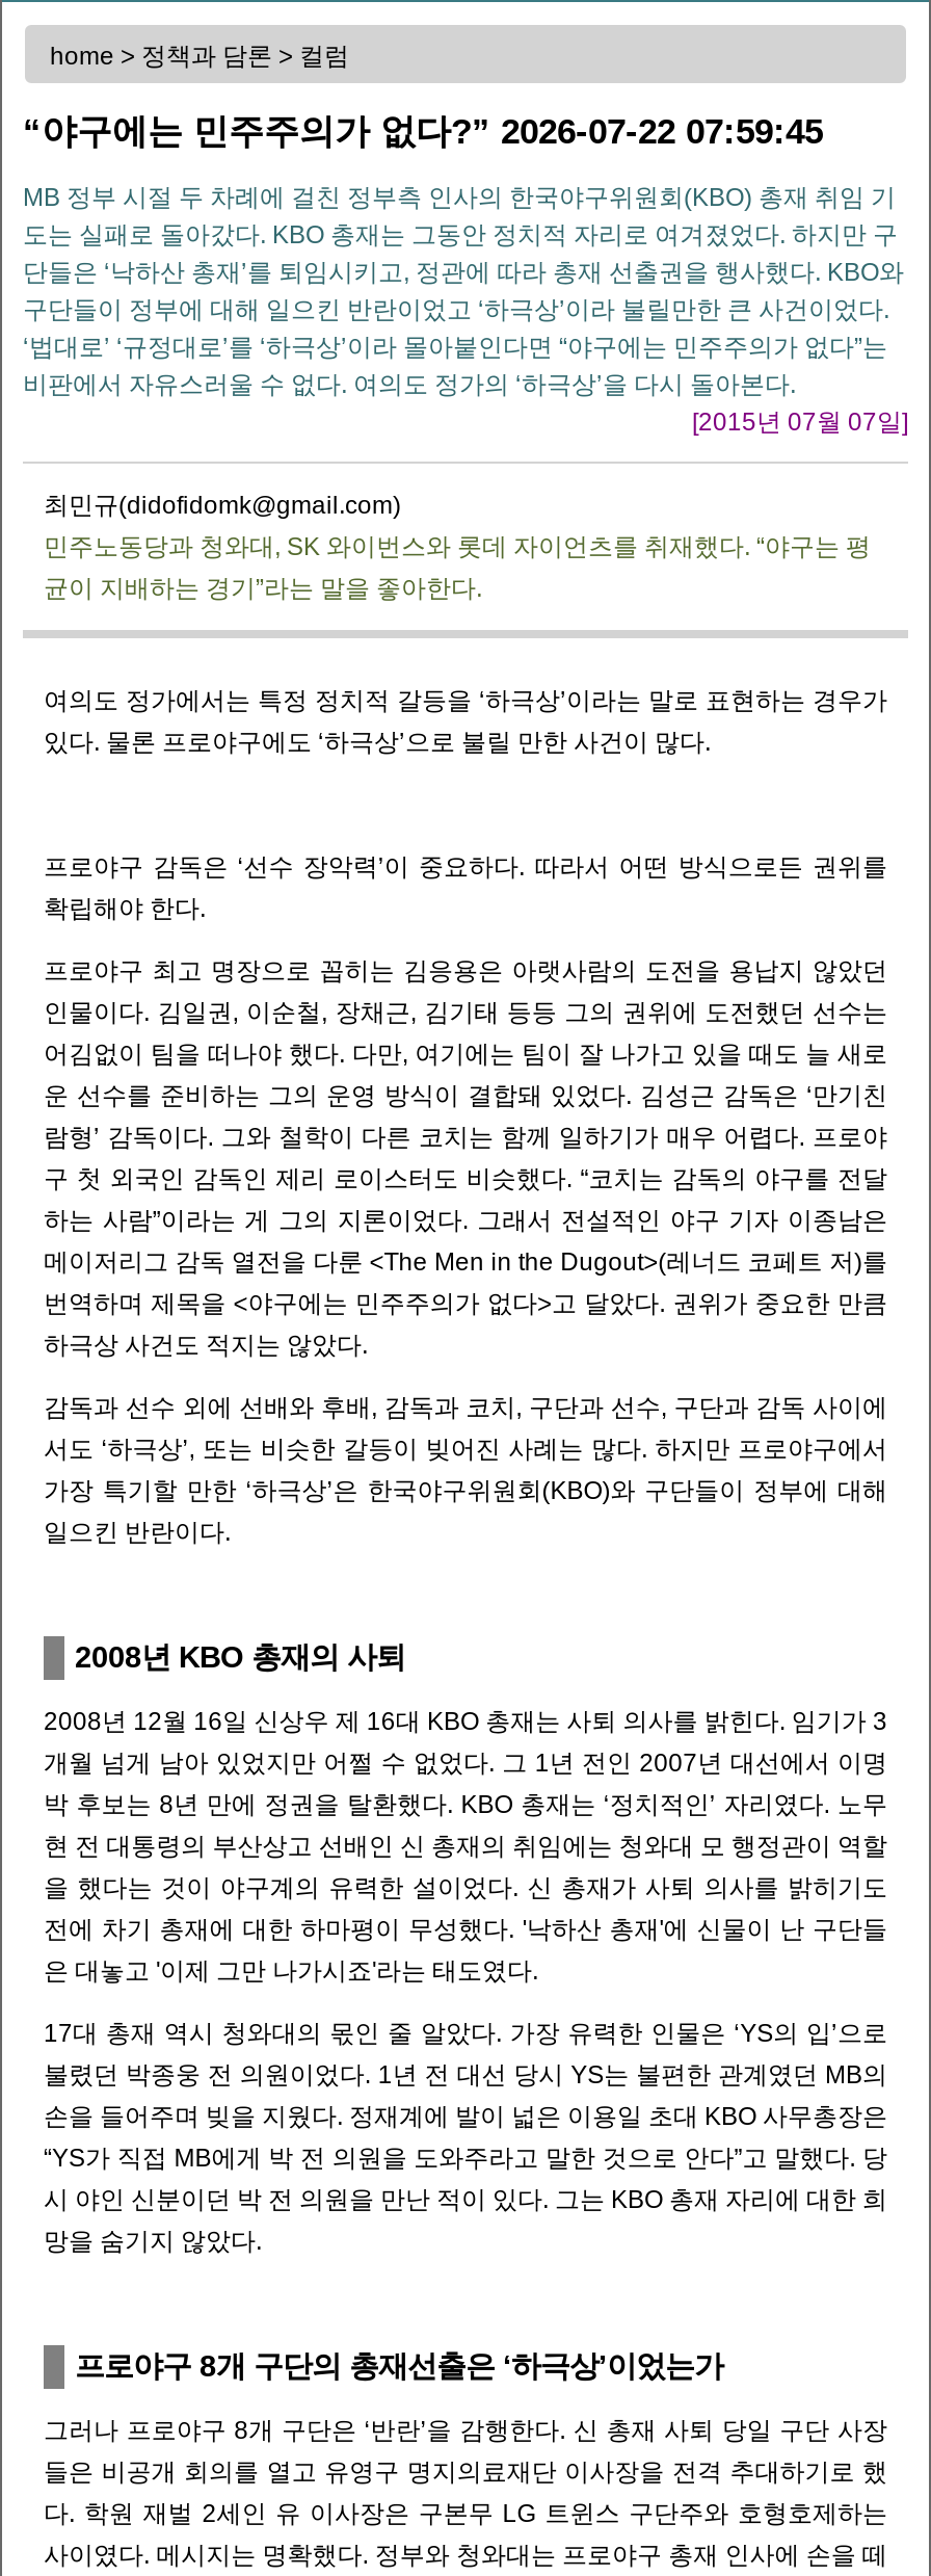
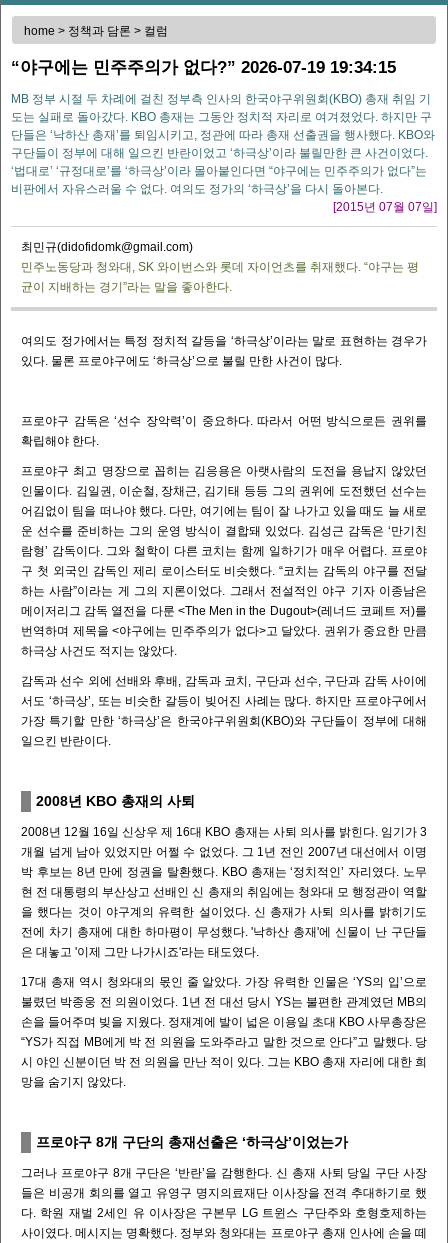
[23,112,823,152] “야구에는 민주주의가 없다?” 2026-07-22 07:59:45 -> [11,58,396,77] “야구에는 민주주의가 없다?” 2026-07-19 19:34:15

